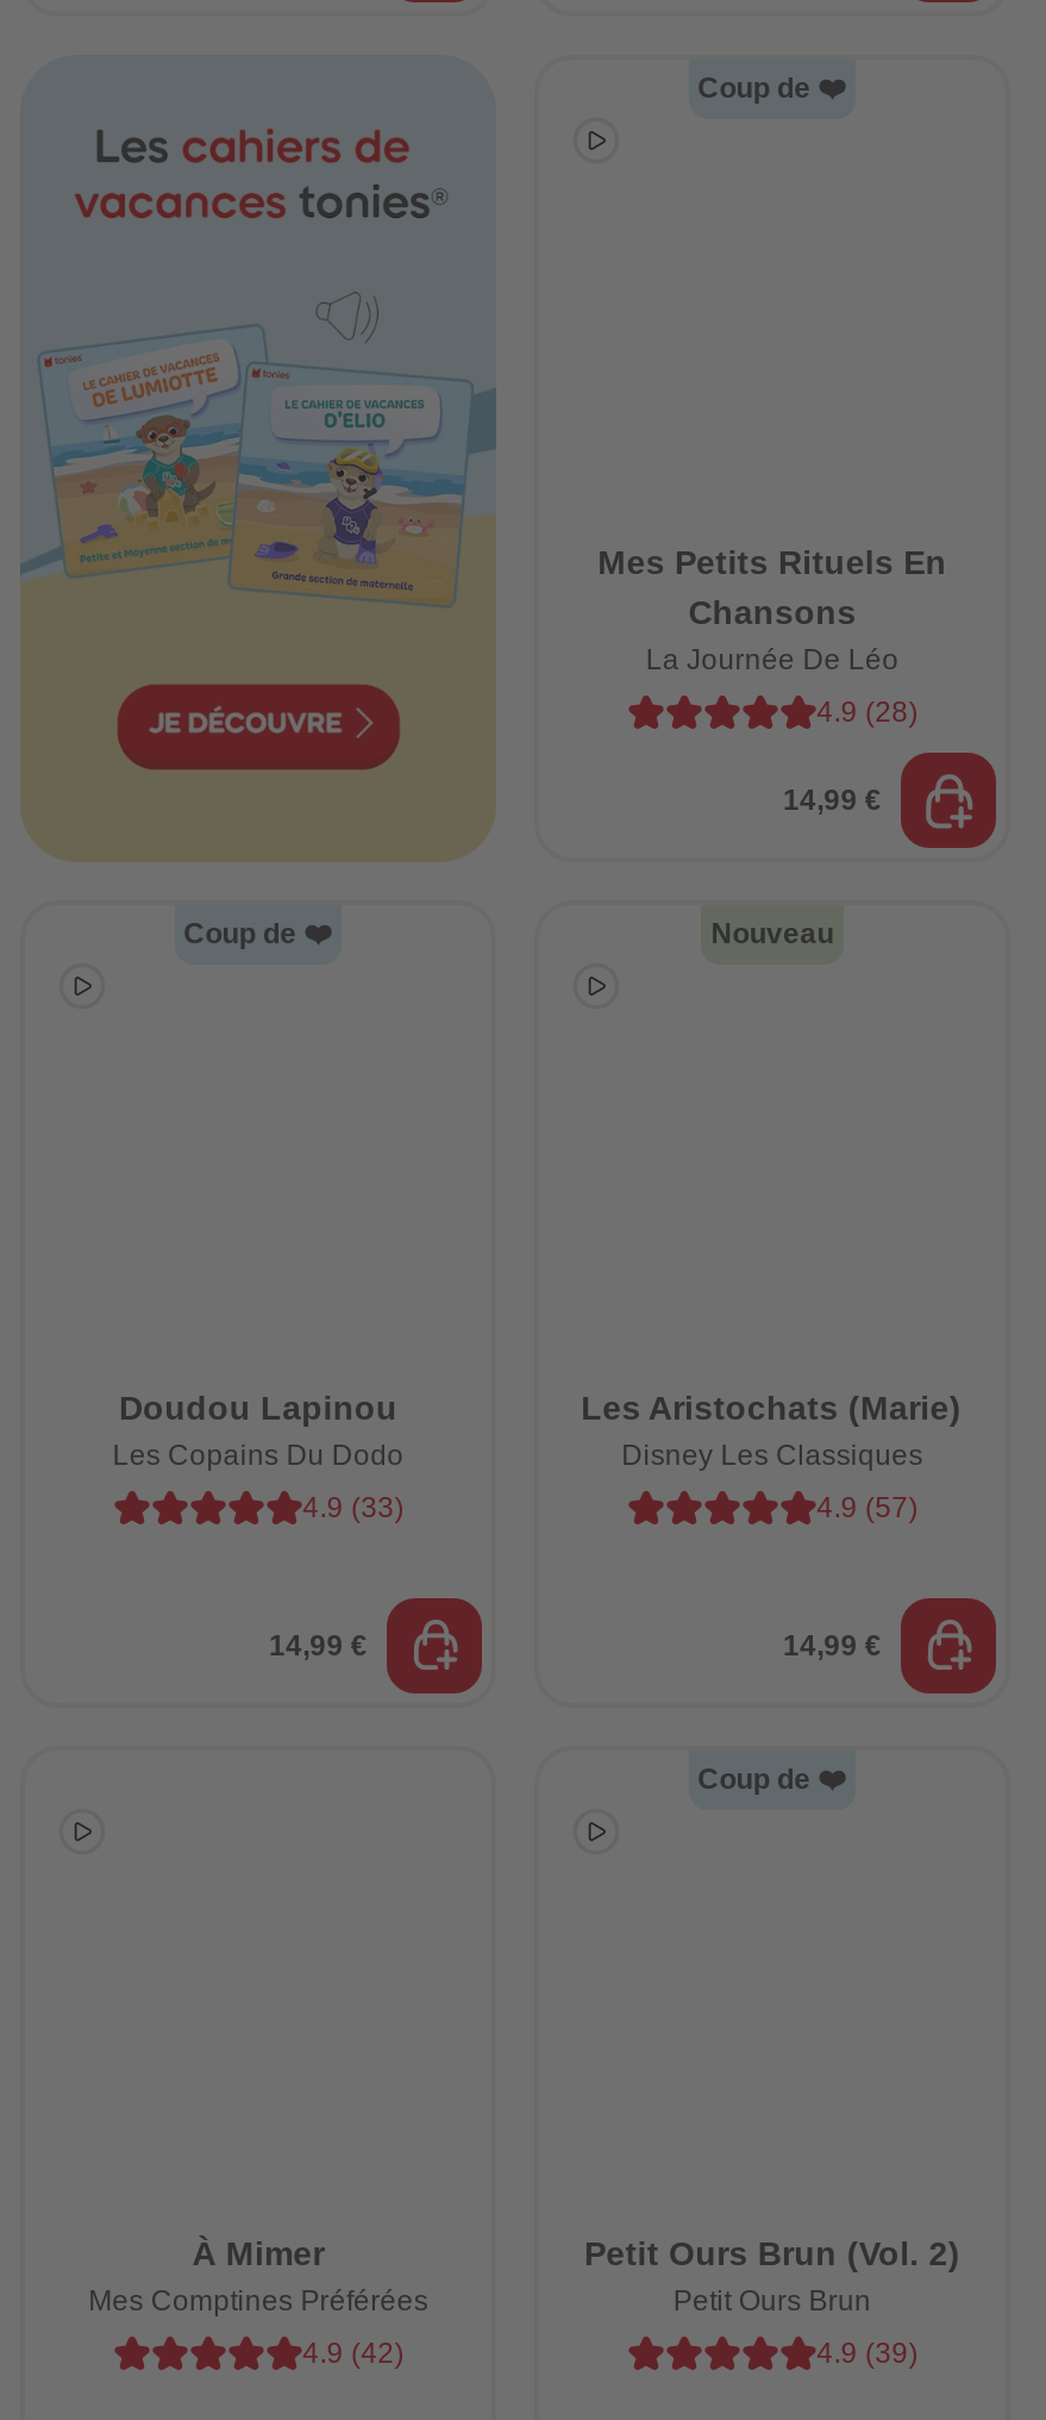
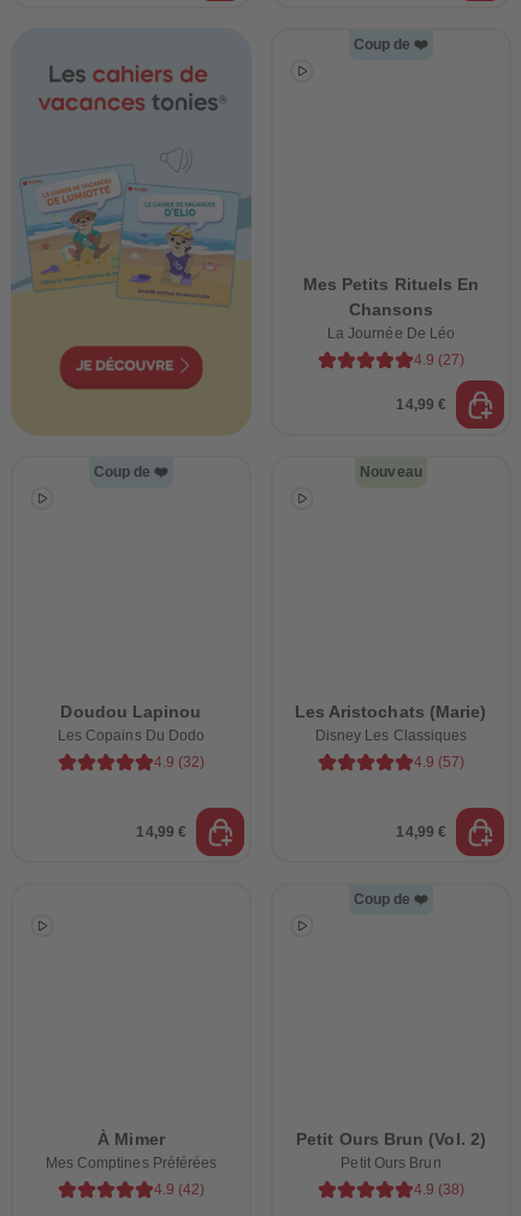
[817,696,918,729] 4.9 (28) -> [413,352,465,368] 4.9 (27)
[302,1491,404,1524] 4.9 (33) -> [154,754,205,771] 4.9 (32)
[817,2337,918,2370] 4.9 (39) -> [413,1181,465,1198] 4.9 (38)

